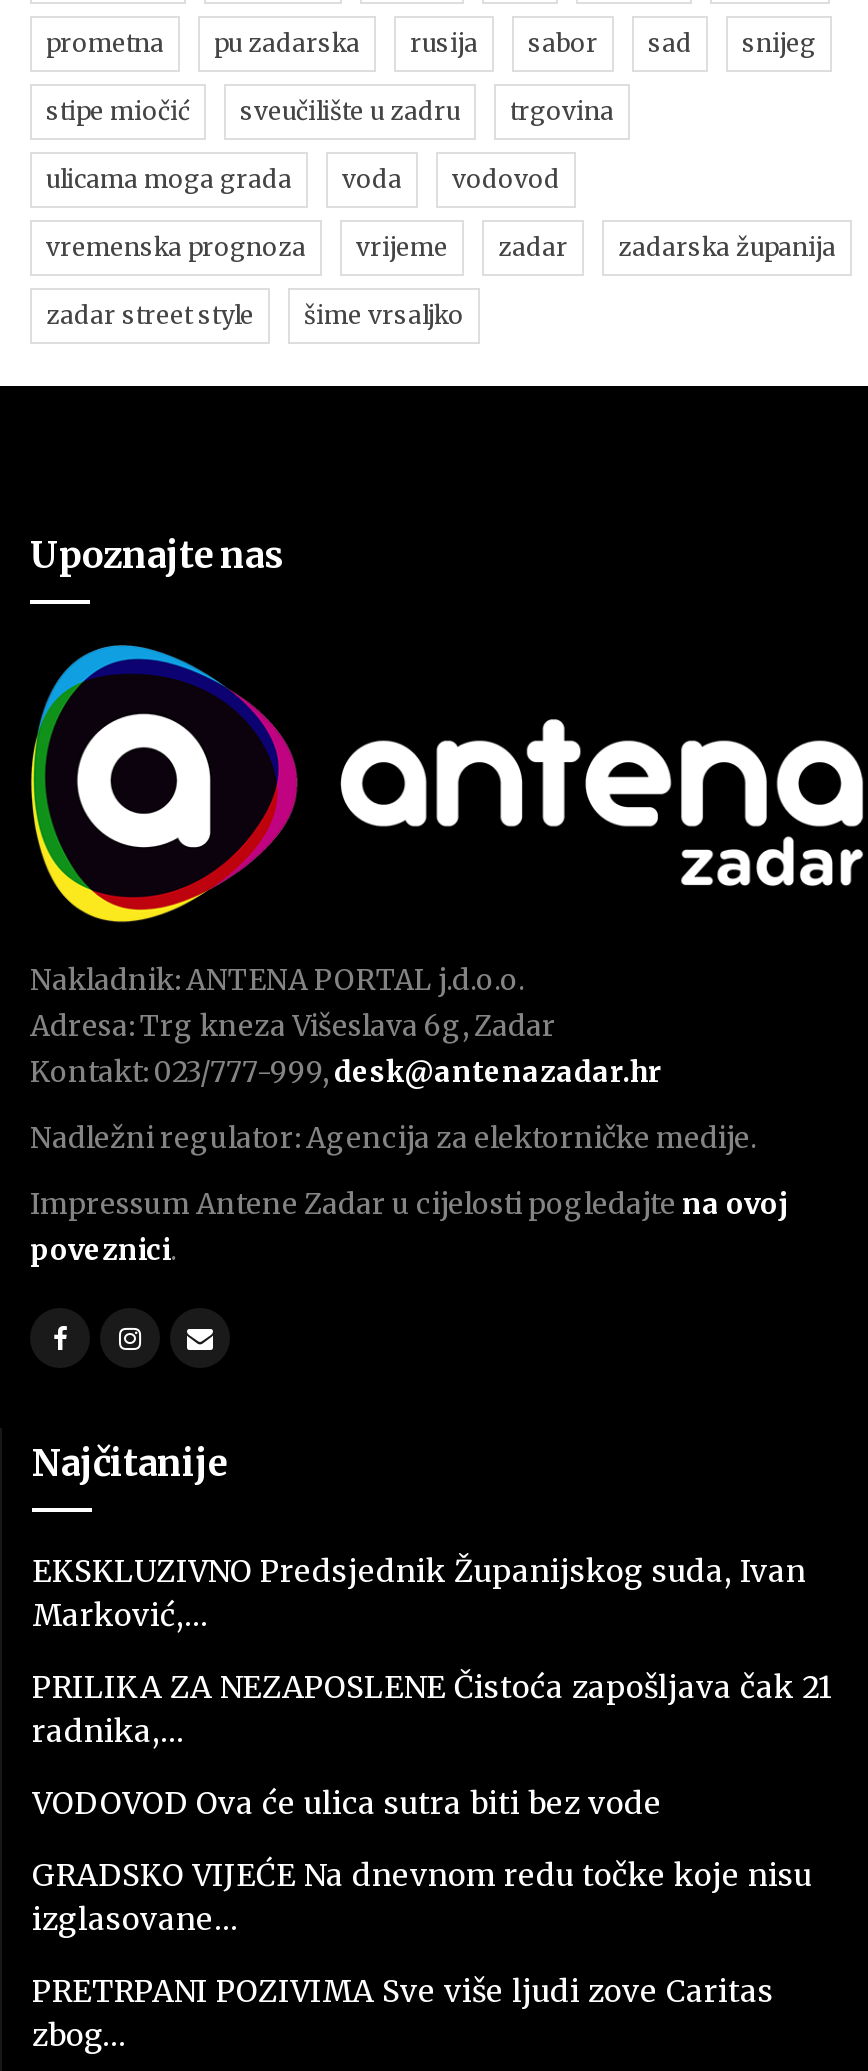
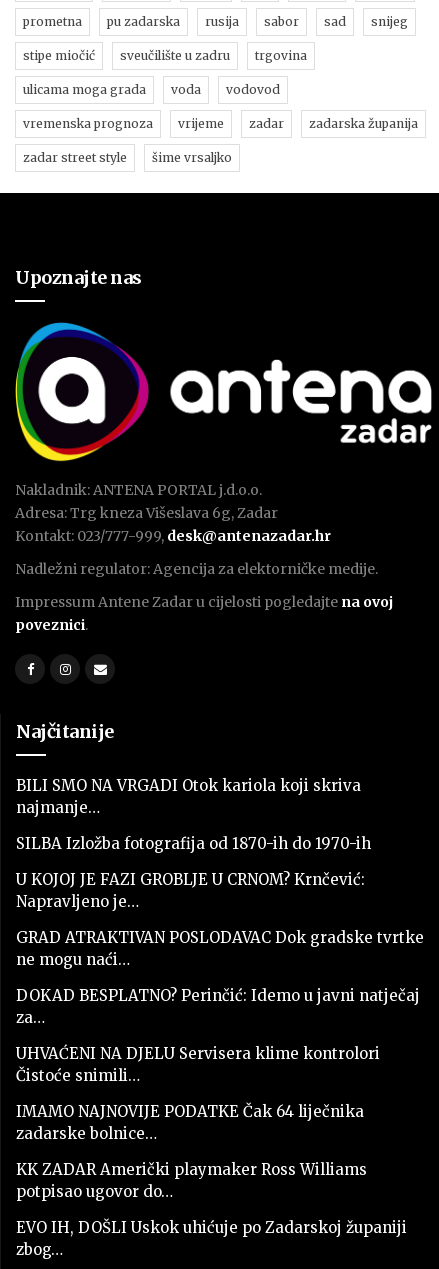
[32,1553,832,2011] EKSKLUZIVNO Predsjednik Županijskog suda, Ivan | Marković,… | PRILIKA ZA NEZAPOSLENE Čistoća zapošljava čak 21 | radnika,… | VODOVOD Ova će ulica sutra biti bez vode | GRADSKO VIJEĆE Na dnevnom redu točke koje nisu | izglasovane… | PRETRPANI POZIVIMA Sve više ljudi zove Caritas -> [16,776,424,1237] BILI SMO NA VRGADI Otok kariola koji skriva | najmanje… | SILBA Izložba fotografija od 1870-ih do 1970-ih | U KOJOJ JE FAZI GROBLJE U CRNOM? Krnčević: | Napravljeno je… | GRAD ATRAKTIVAN POSLODAVAC Dok gradske tvrtke | ne mogu naći… | DOKAD BESPLATNO? Perinčić: Idemo u javni natječaj | za… | UHVAĆENI NA DJELU Servisera klime kontrolori | Čistoće snimili… | IMAMO NAJNOVIJE PODATKE Čak 64 liječnika | zadarske bolnice… | KK ZADAR Američki playmaker Ross Williams | potpisao ugovor do… | EVO IH, DOŠLI Uskok uhićuje po Zadarskoj županiji

